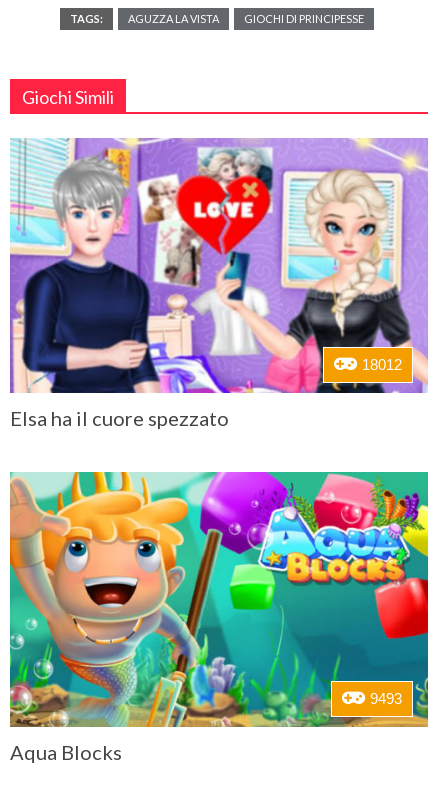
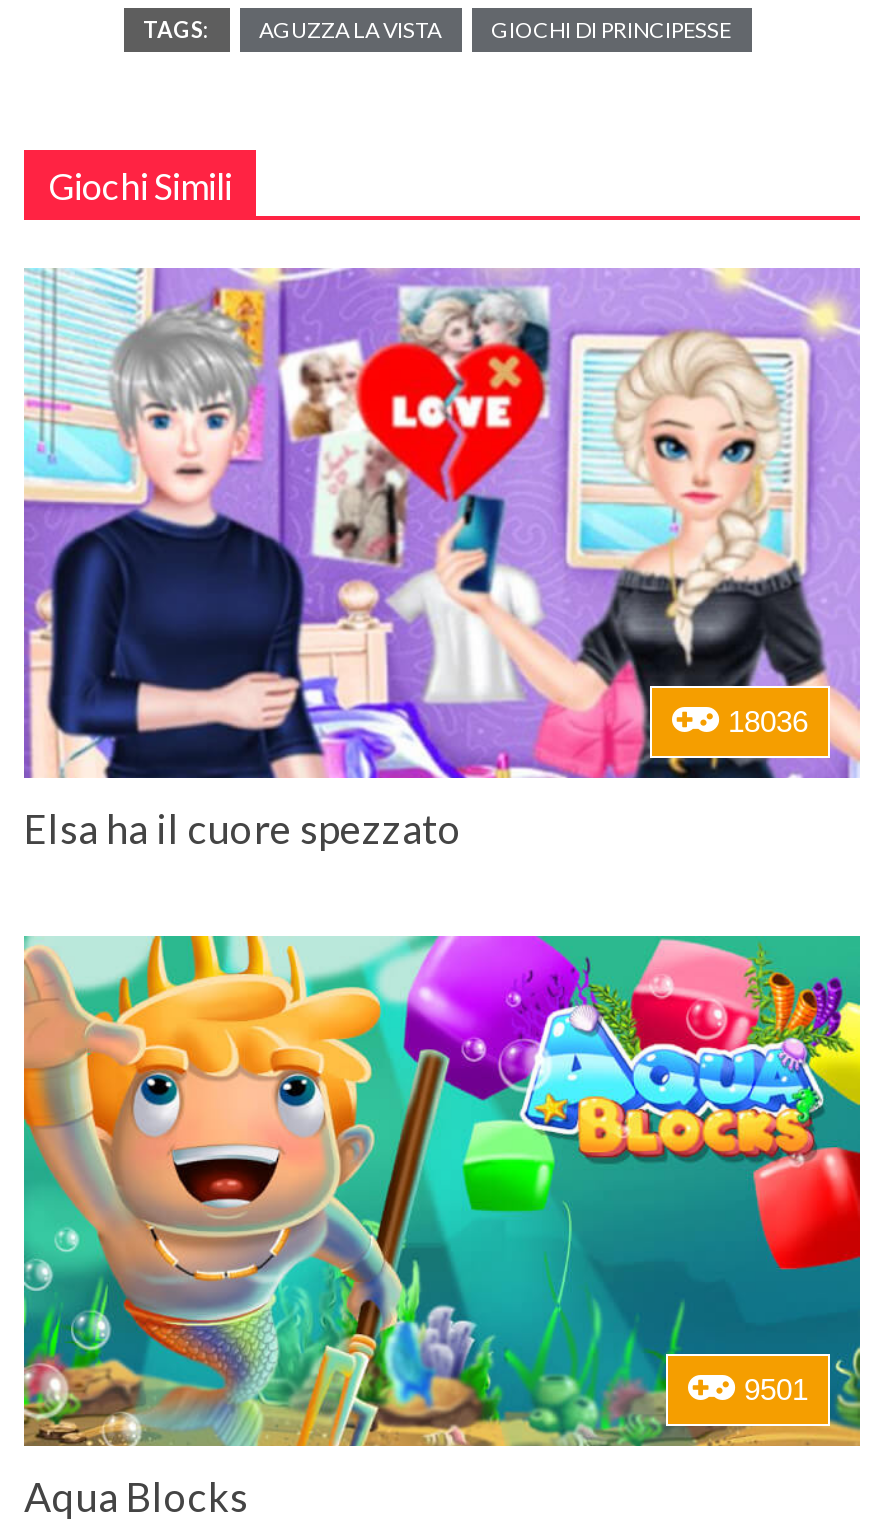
[362,356,402,373] 18012 -> [728,704,808,738] 18036
[370,690,402,707] 9493 -> [744,1372,808,1406] 9501

